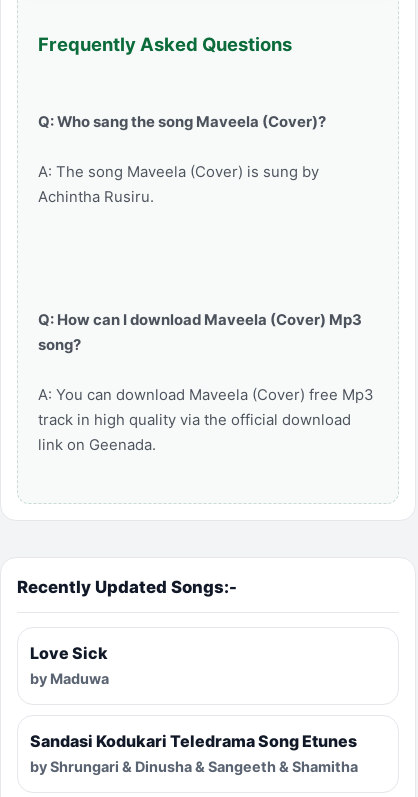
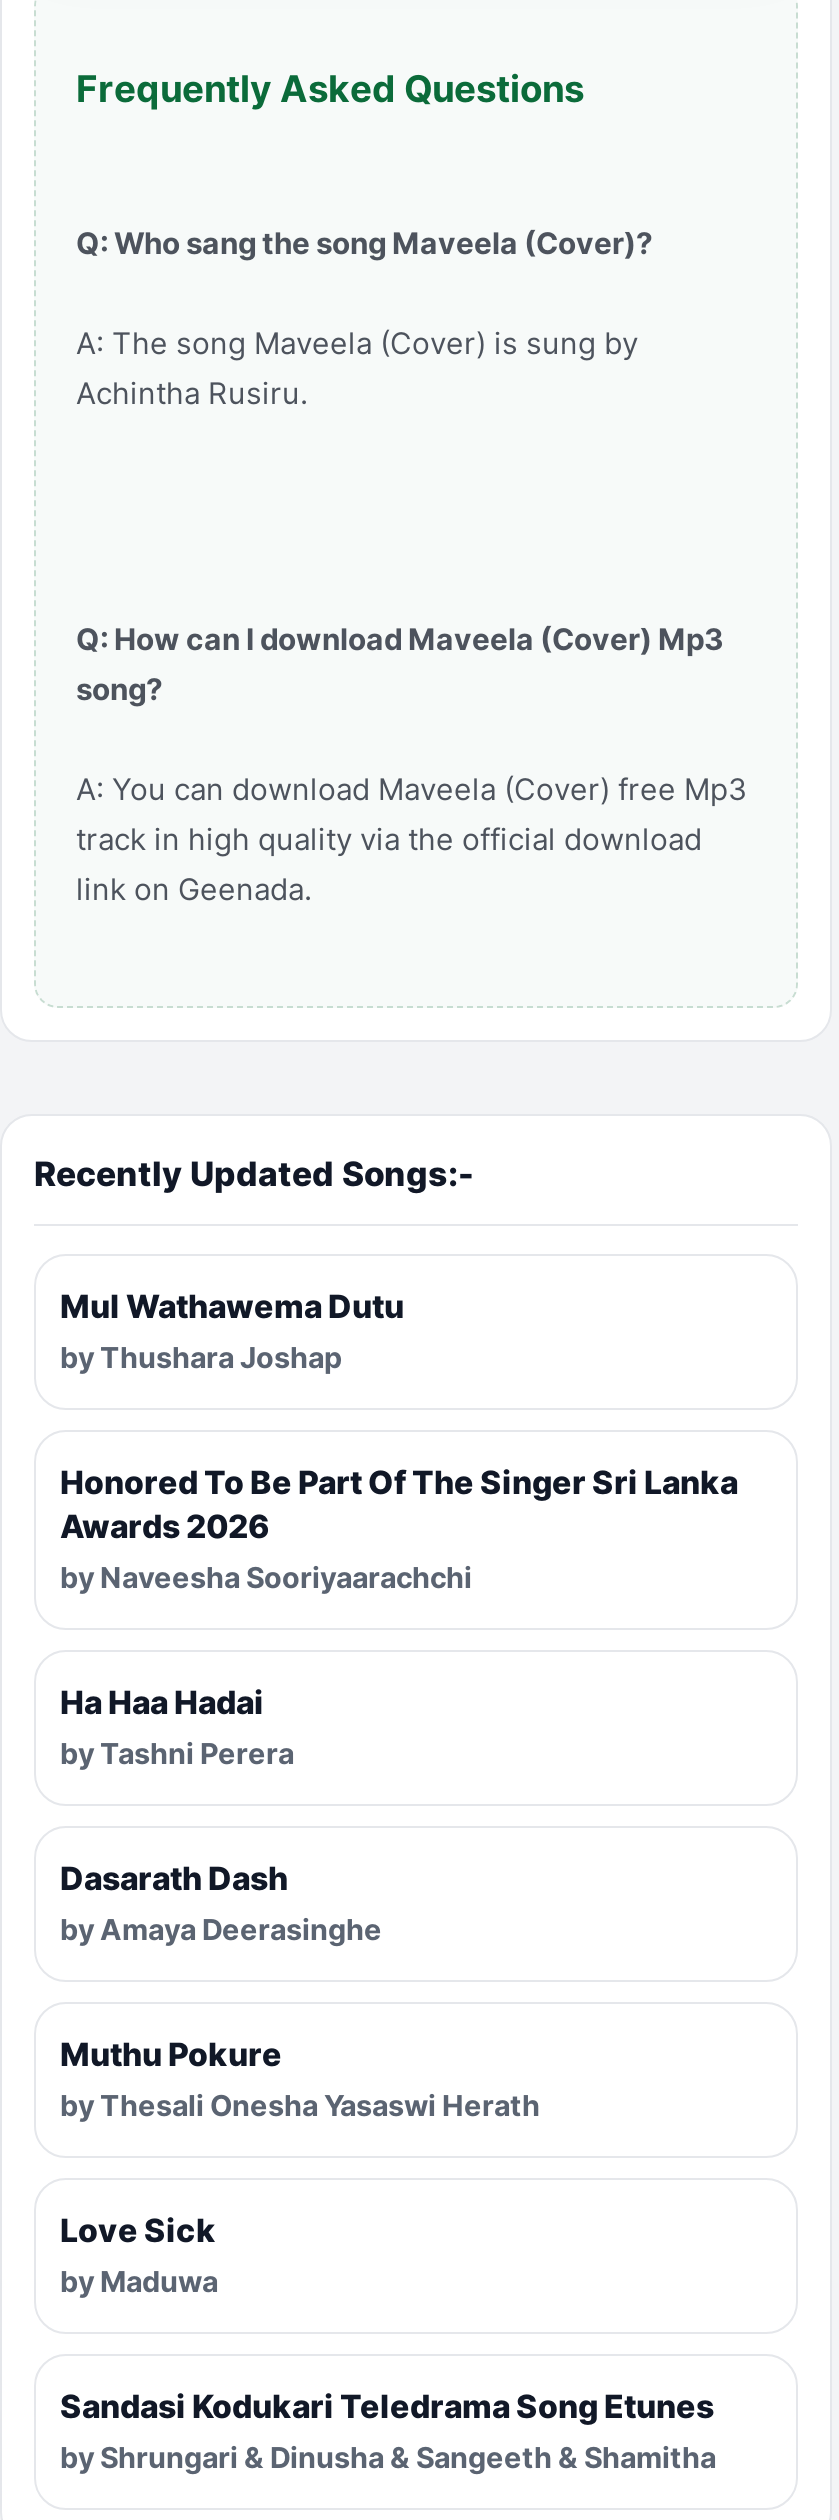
none -> [60,1286,738,2122] Mul Wathawema Dutu | by Thushara Joshap | Honored To Be Part Of The Singer Sri Lanka | Awards 2026 | by Naveesha Sooriyaarachchi | Ha Haa Hadai | by Tashni Perera | Dasarath Dash | by Amaya Deerasinghe | Muthu Pokure | by Thesali Onesha Yasaswi Herath

